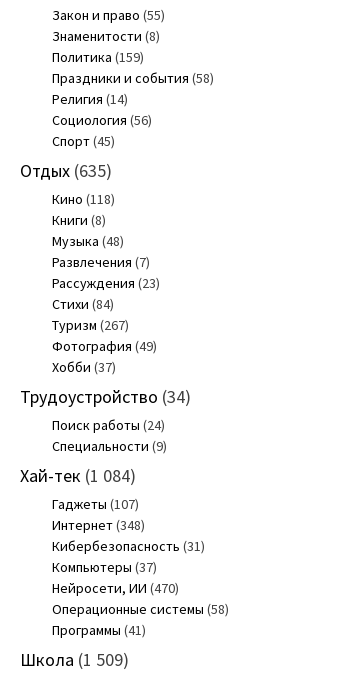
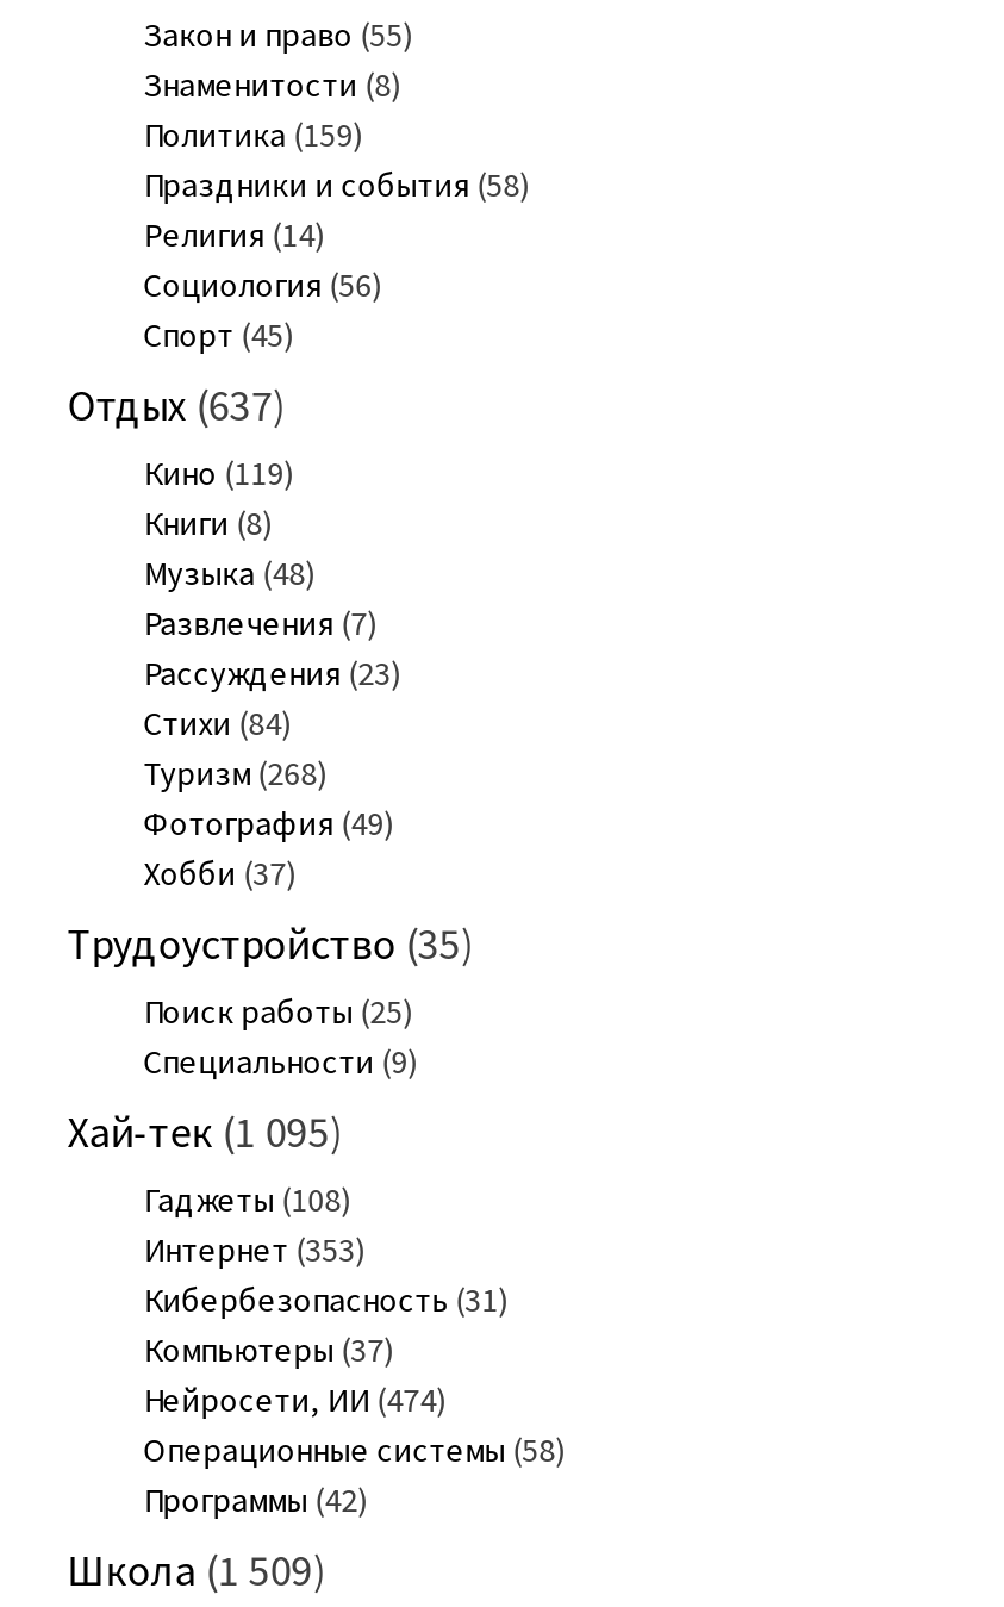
[20,158,112,181] Отдых (635) -> [67,376,287,431] Отдых (637)
[52,189,115,207] Кино (118) -> [144,450,294,493] Кино (119)
[52,315,129,333] Туризм (267) -> [144,750,327,793] Туризм (268)
[20,384,191,407] Трудоустройство (34) -> [67,915,475,970] Трудоустройство (35)
[52,415,165,433] Поиск работы (24) -> [144,989,413,1032] Поиск работы (25)
[20,463,136,486] Хай-тек (1 084) -> [67,1103,344,1158] Хай-тек (1 095)
[52,494,139,512] Гаджеты (107) -> [144,1177,351,1220] Гаджеты (108)
[52,515,145,533] Интернет (348) -> [144,1227,365,1270] Интернет (353)
[52,578,179,596] Нейросети, ИИ (470) -> [144,1377,446,1420] Нейросети, ИИ (474)
[52,620,146,638] Программы (41) -> [144,1477,368,1520] Программы (42)

